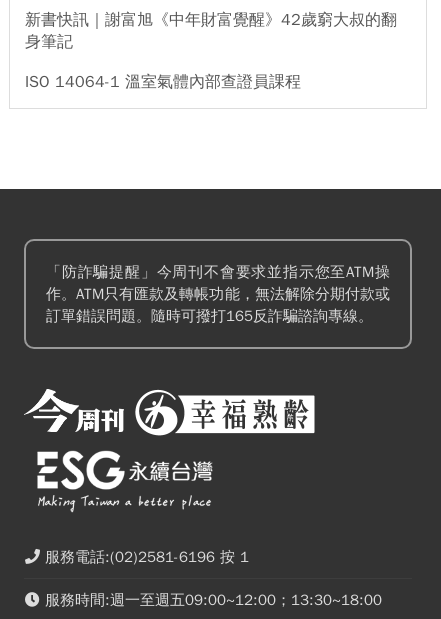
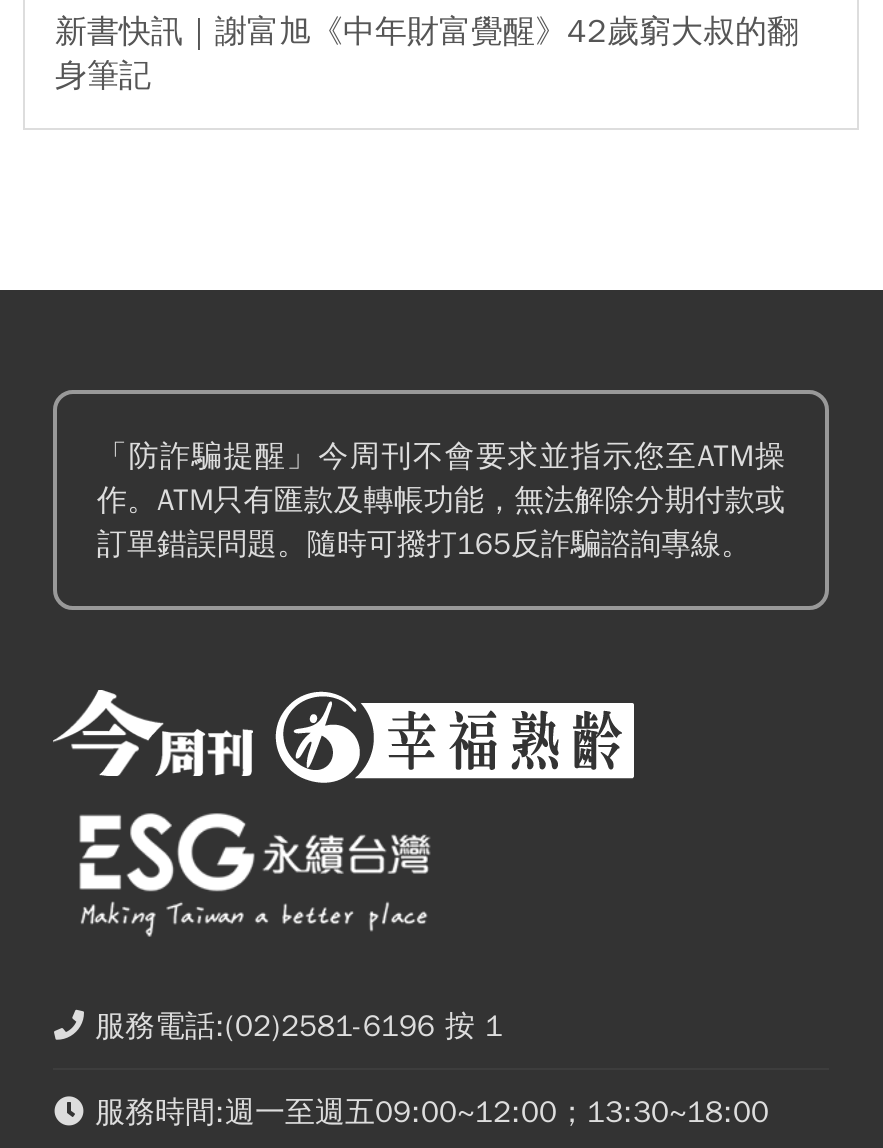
[25,72,301,92] ISO 14064-1 溫室氣體內部查證員課程 -> none

